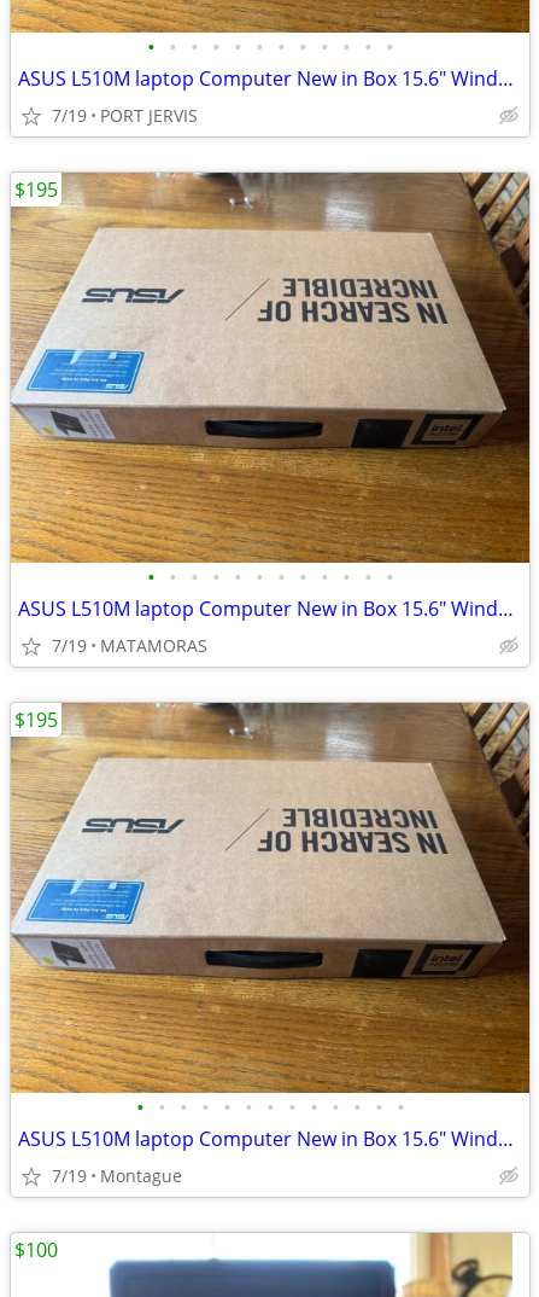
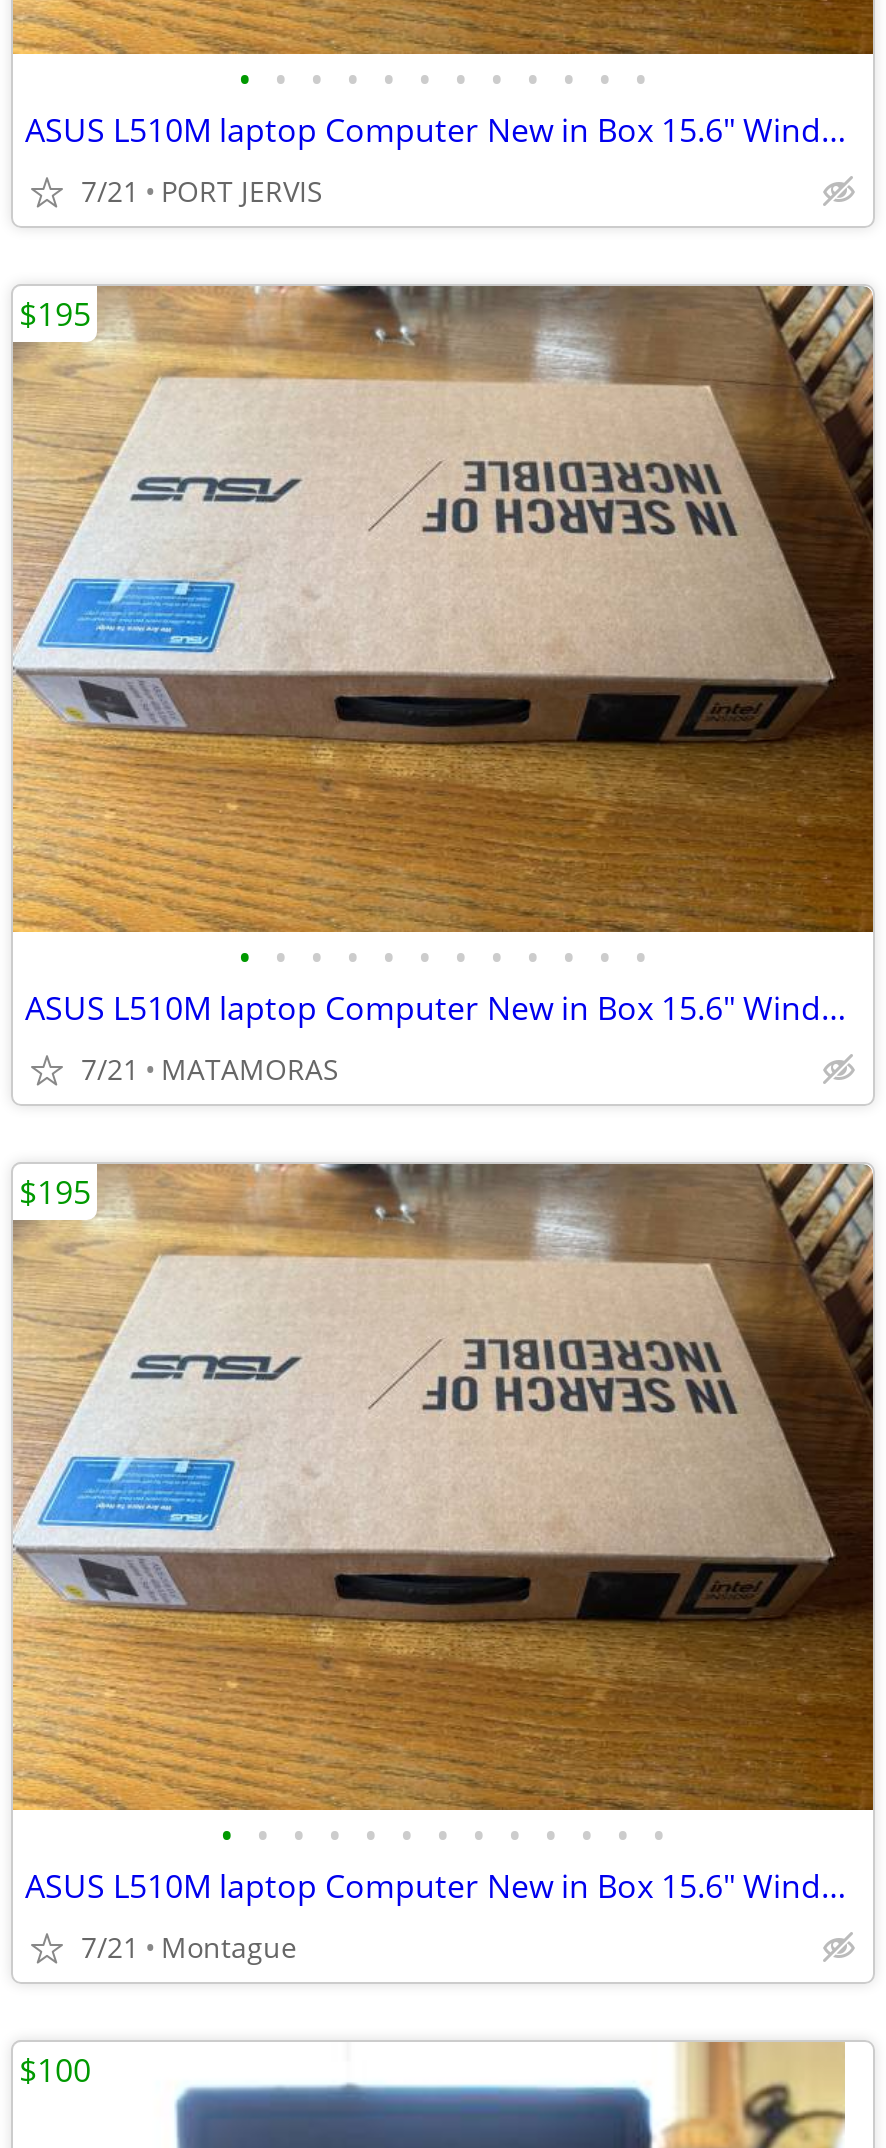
[52,104,198,127] 7/19 PORT JERVIS -> [81,172,323,210] 7/21 PORT JERVIS
[52,634,207,657] 7/19 MATAMORAS -> [81,1050,339,1088] 7/21 MATAMORAS
[52,1164,182,1187] 7/19 Montague -> [81,1928,297,1966] 7/21 Montague

